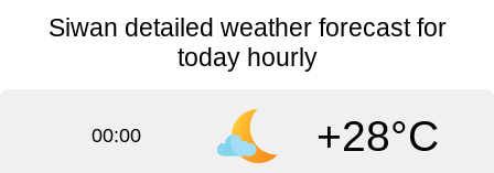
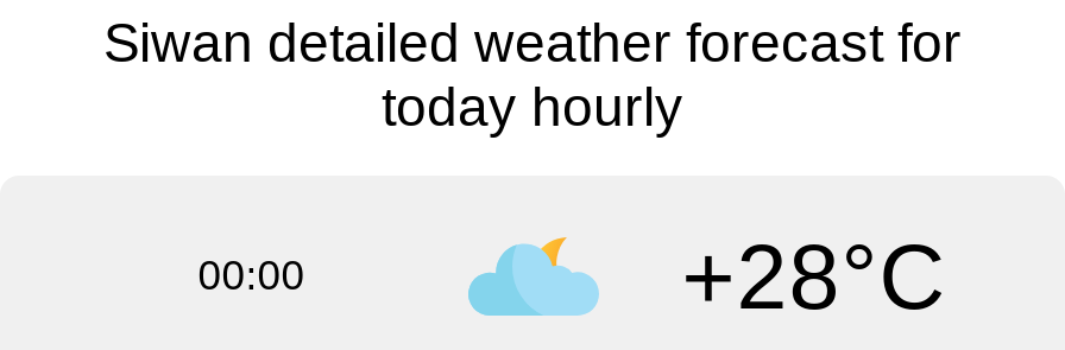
[217,108,278,164] [image] -> [468,218,599,335] [image]

